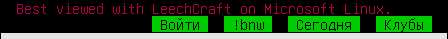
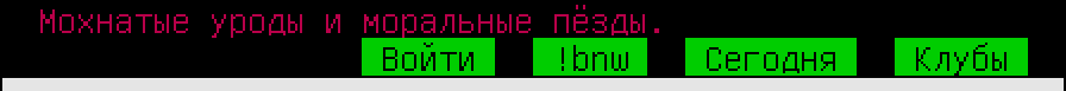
[16,0,392,16] Best viewed with LeechCraft on Microsoft Linux. -> [38,0,666,38] Мохнатые уроды и моральные пёзды.

